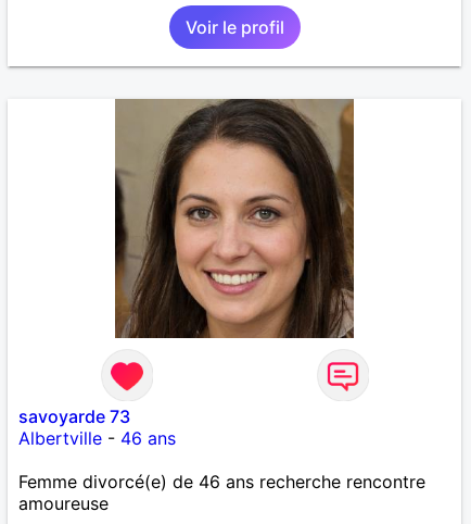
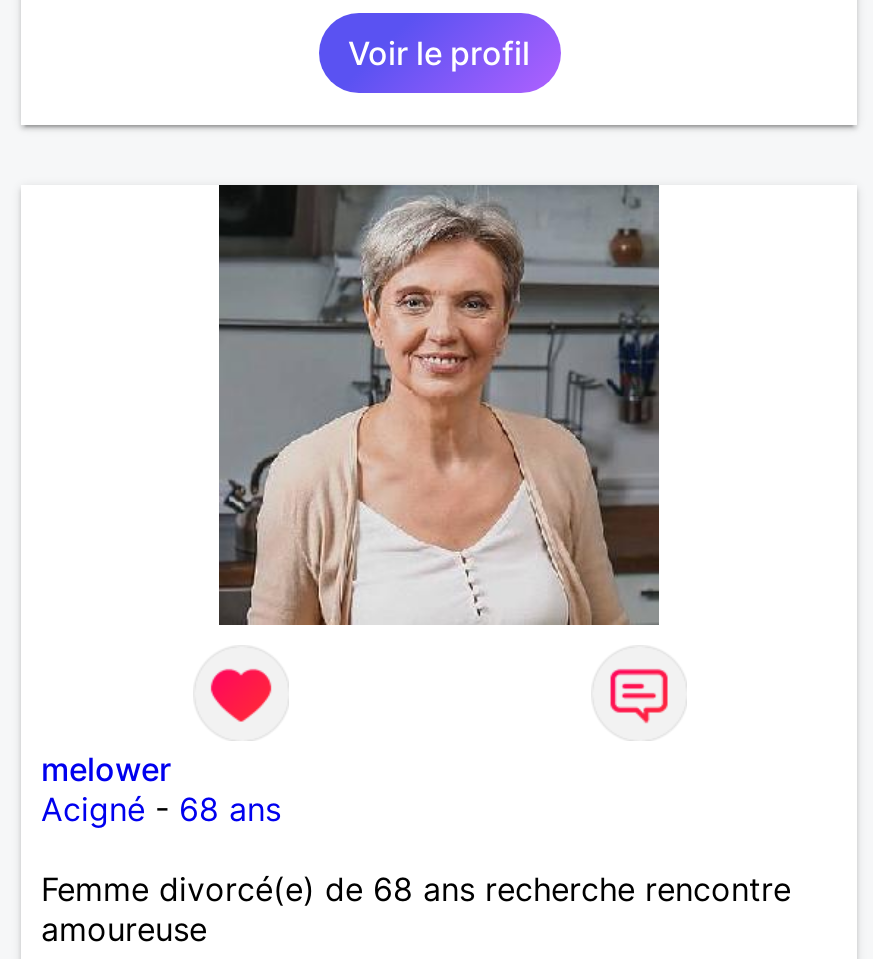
[114,99,355,339] [image] -> [217,183,661,627] [image]
[18,405,176,449] savoyarde 73 | Albertville - 46 ans -> [41,749,281,829] melower | Acigné - 68 ans
[18,471,425,492] Femme divorcé(e) de 46 ans recherche rencontre -> [41,869,791,909] Femme divorcé(e) de 68 ans recherche rencontre

